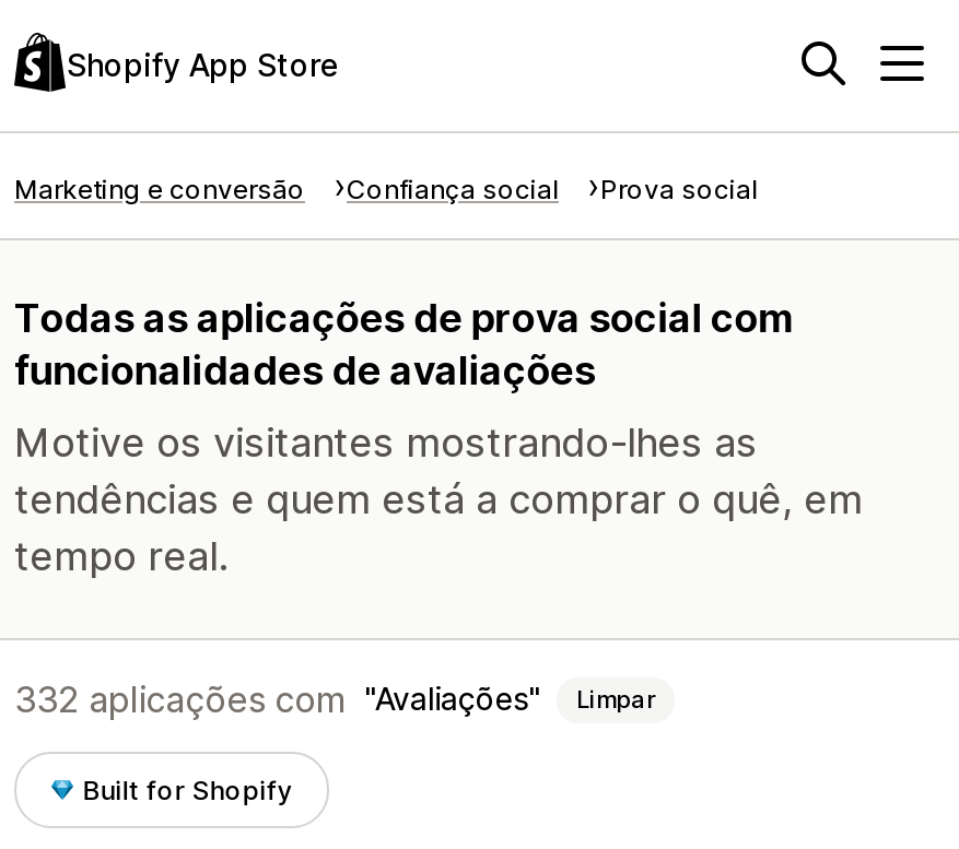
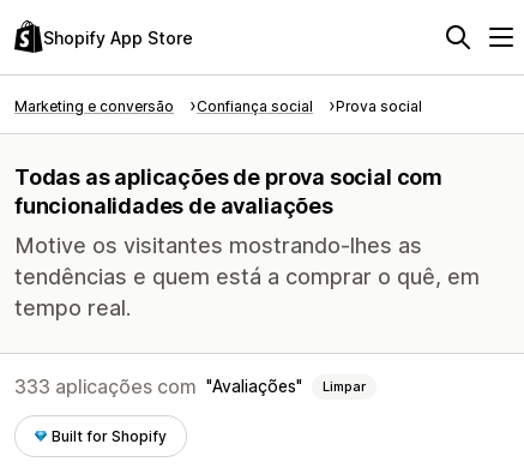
[14,677,347,721] 332 aplicações com -> [14,374,197,398] 333 aplicações com

